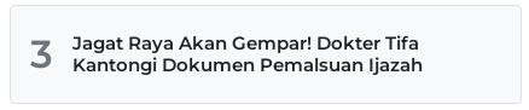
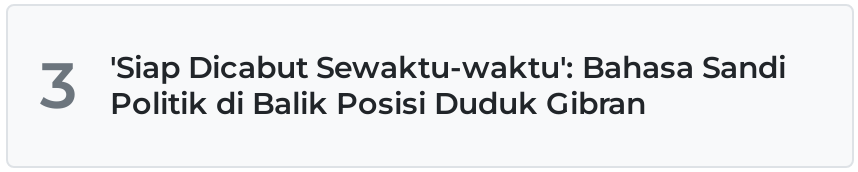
[72,31,423,76] Jagat Raya Akan Gempar! Dokter Tifa | Kantongi Dokumen Pemalsuan Ijazah -> [110,48,786,122] 'Siap Dicabut Sewaktu-waktu': Bahasa Sandi | Politik di Balik Posisi Duduk Gibran

